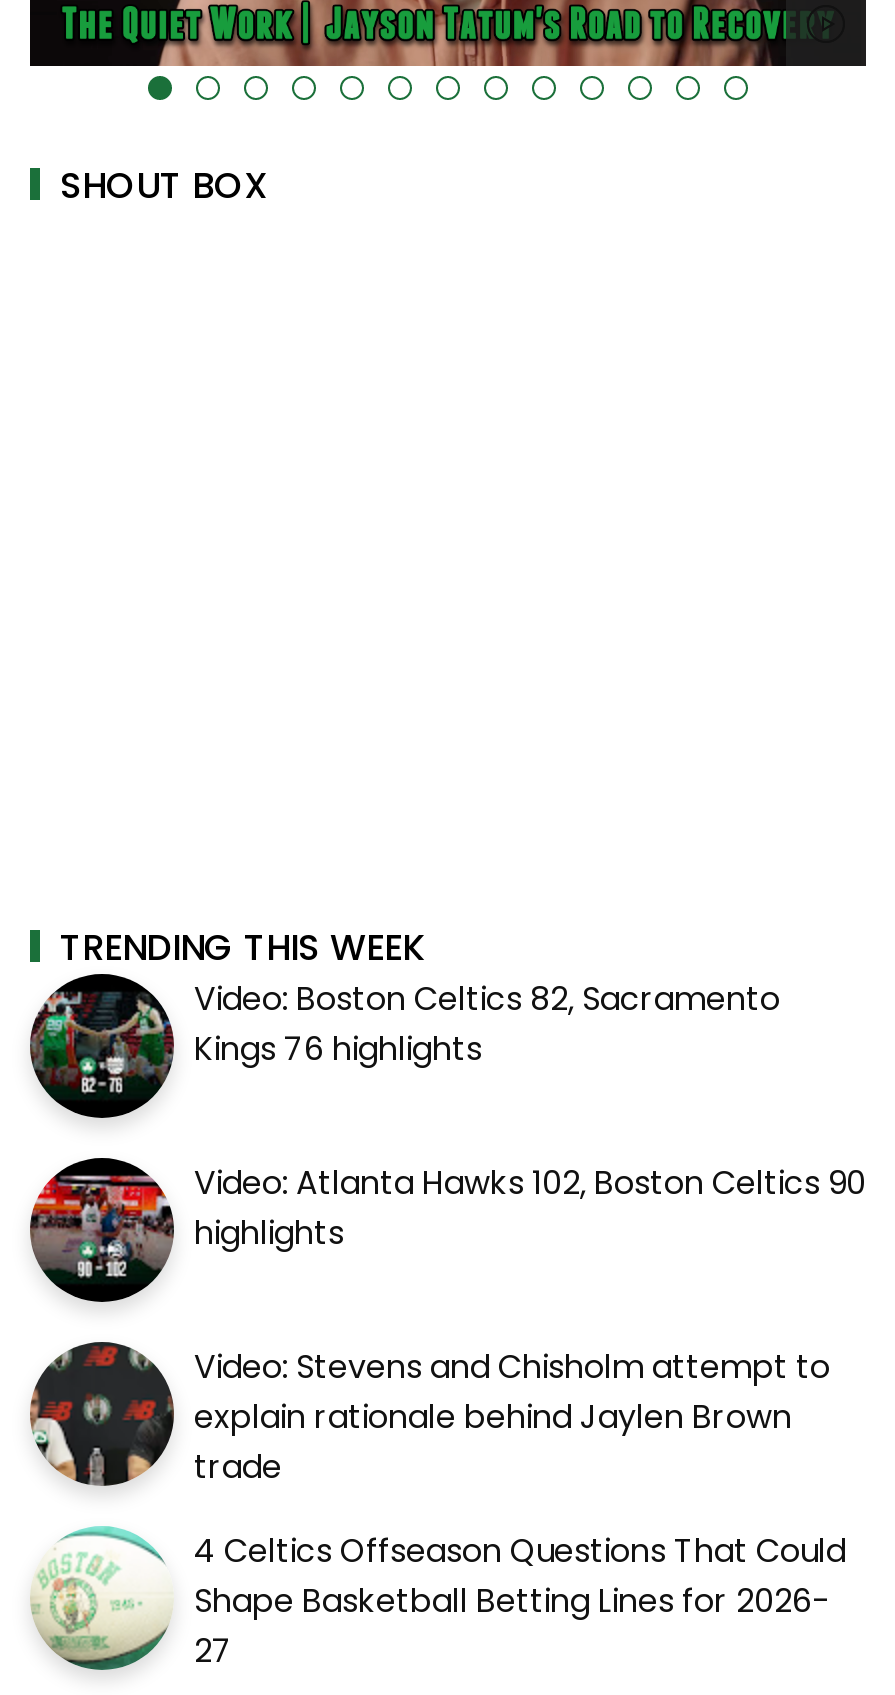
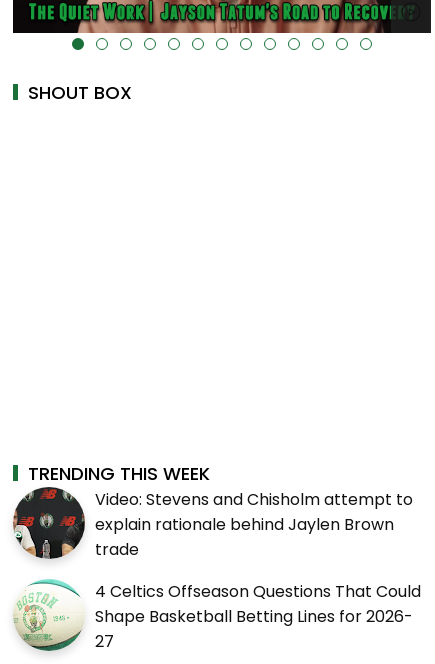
[30,975,866,1255] [image] | Video: Boston Celtics 82, Sacramento | Kings 76 highlights | Video: Atlanta Hawks 102, Boston Celtics 90 | highlights -> none
[28,1156,166,1304] [image] -> none

